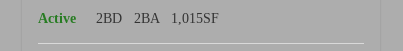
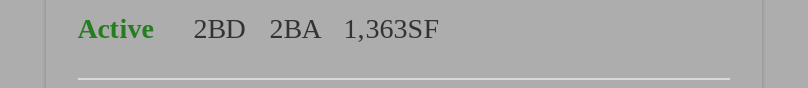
[38,11,219,26] Active 2BD 2BA 1,015SF -> [78,14,440,44] Active 2BD 2BA 1,363SF

